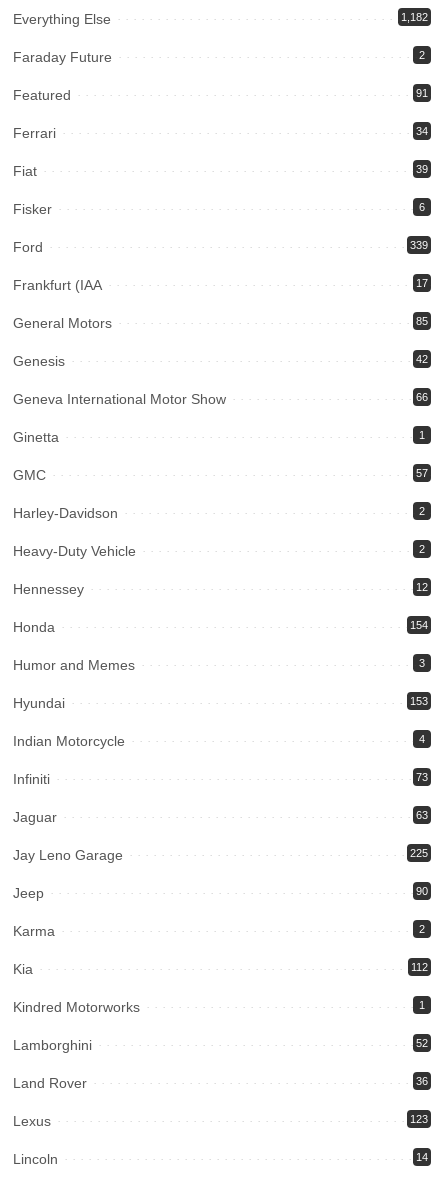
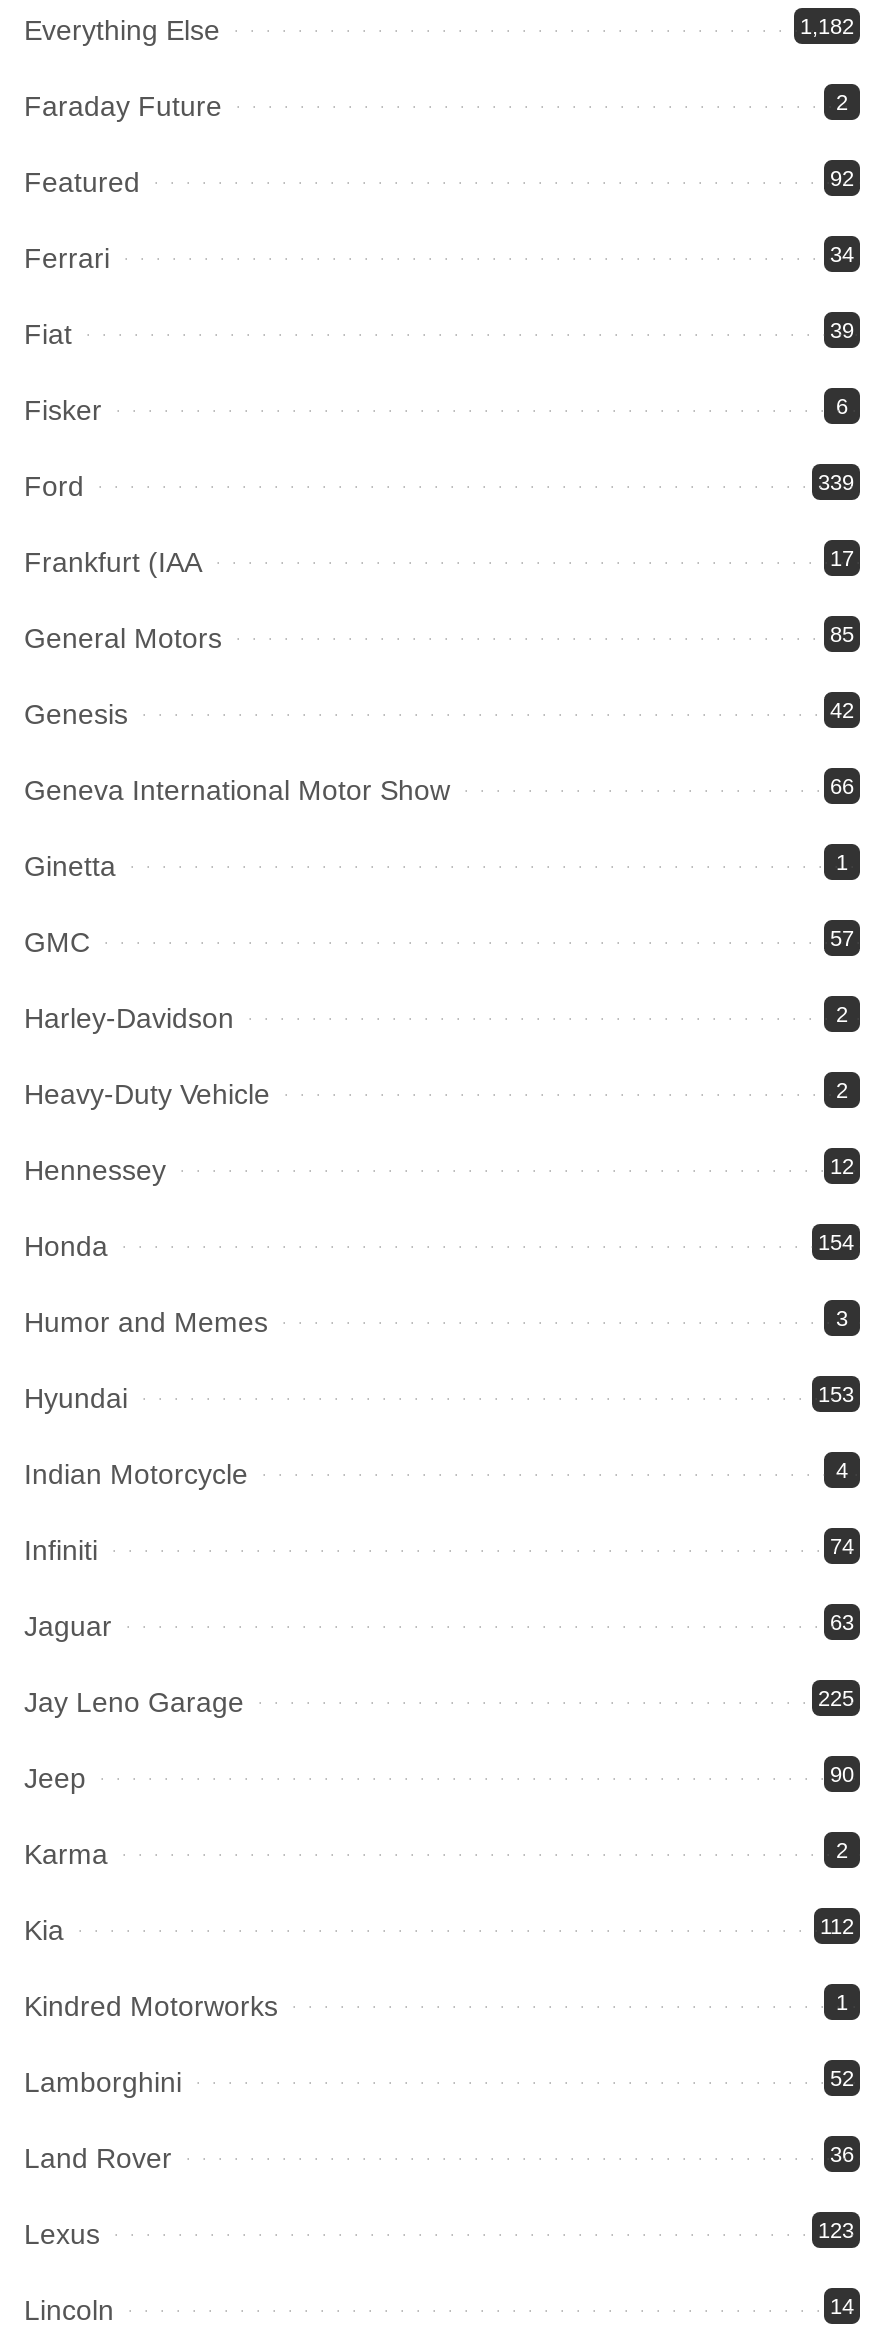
[416,87,428,99] 91 -> [830,167,854,191] 92
[416,771,428,783] 73 -> [830,1535,854,1559] 74

